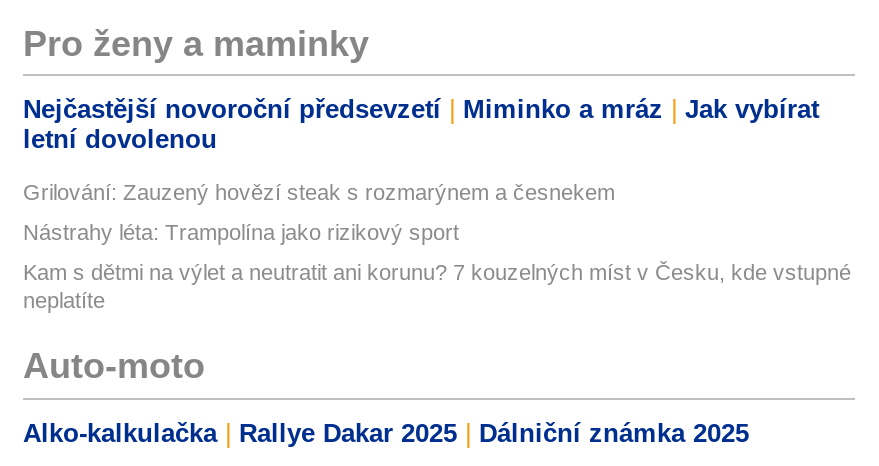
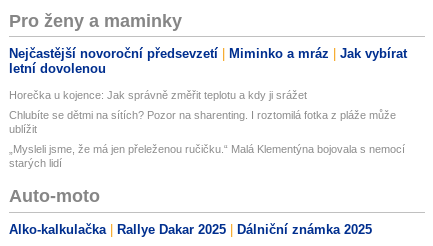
[23,181,615,205] Grilování: Zauzený hovězí steak s rozmarýnem a česnekem -> [9,89,307,101] Horečka u kojence: Jak správně změřit teplotu a kdy ji srážet
[23,221,459,245] Nástrahy léta: Trampolína jako rizikový sport -> [9,109,396,135] Chlubíte se dětmi na sítích? Pozor na sharenting. I roztomilá fotka z pláže může | ublížit
[23,261,851,313] Kam s dětmi na výlet a neutratit ani korunu? 7 kouzelných míst v Česku, kde vstupné | neplatíte -> [9,143,405,169] „Mysleli jsme, že má jen přeleženou ručičku.“ Malá Klementýna bojovala s nemocí | starých lidí

